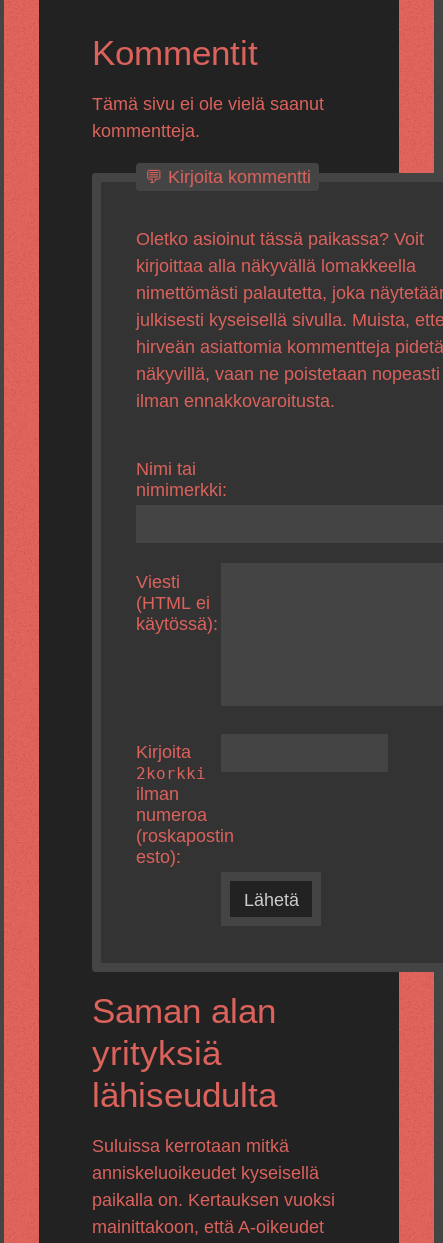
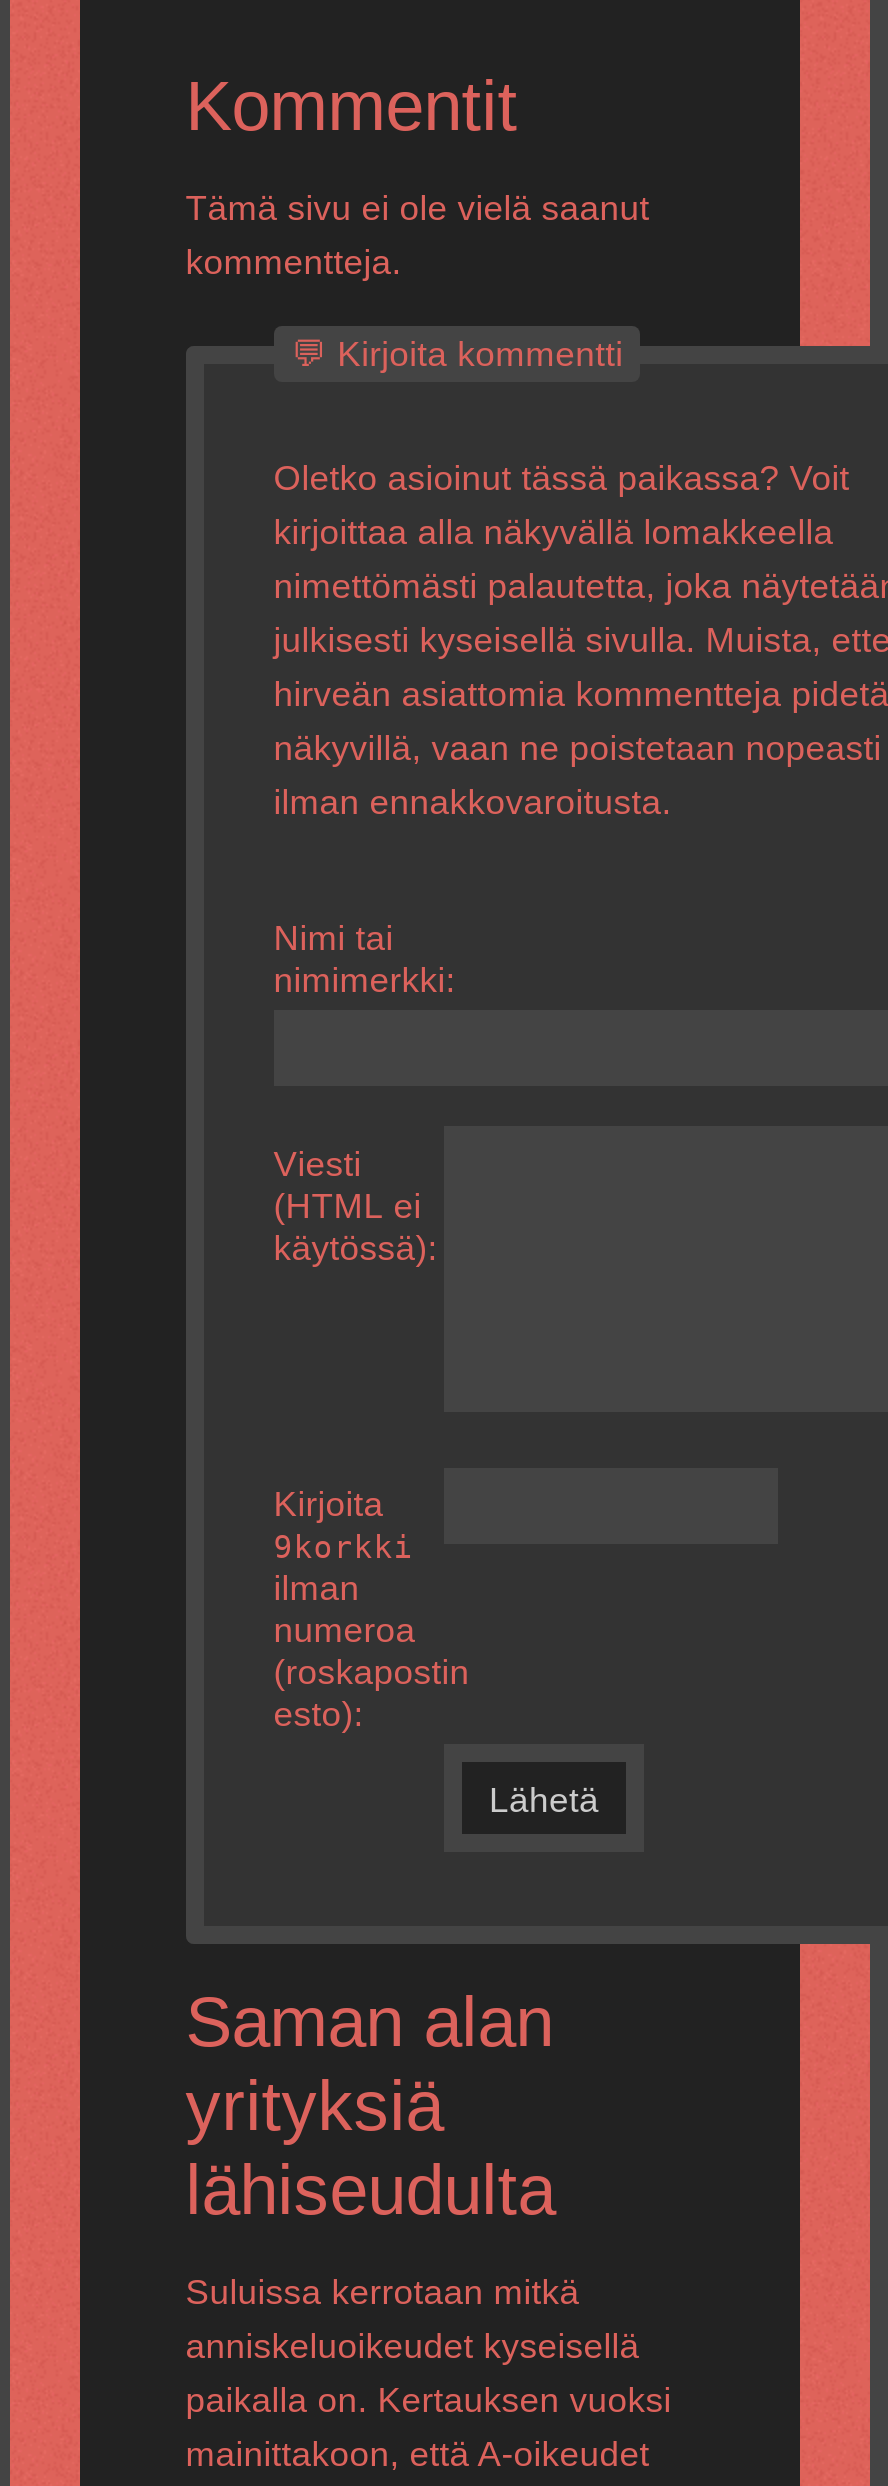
[136,764,206,783] 2korkki -> [274,1529,414,1567] 9korkki

